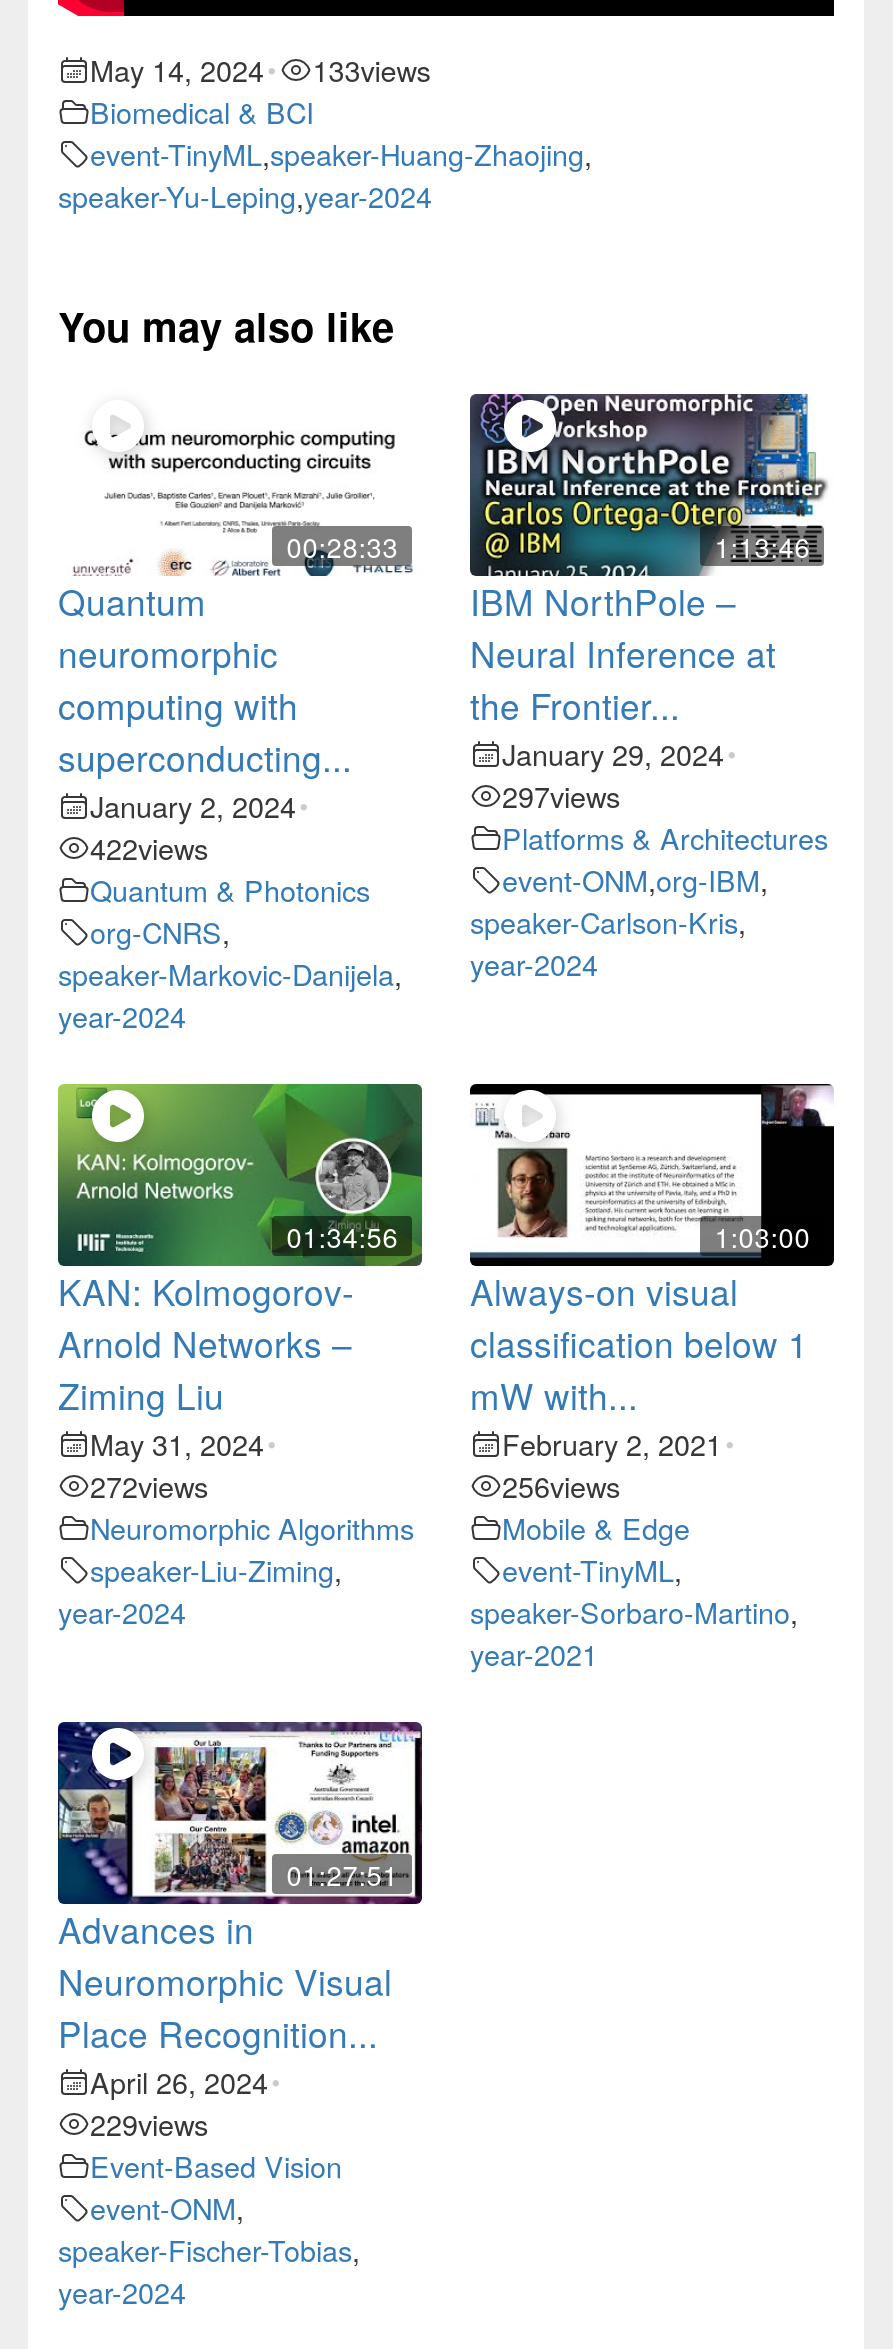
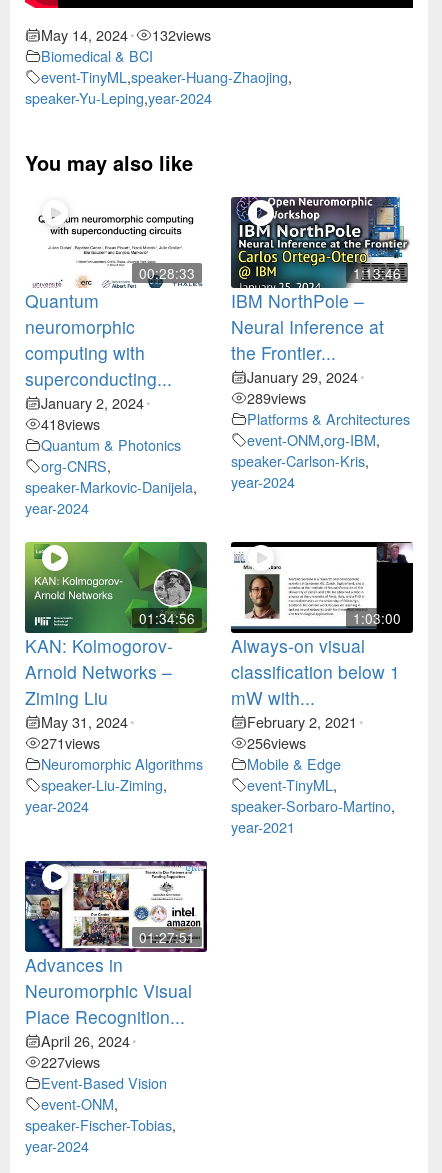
[90,48,430,90] May 14, 2024 • 133views -> [41,24,211,45] May 14, 2024 • 132views
[502,774,620,816] 297views -> [247,387,306,408] 289views
[90,826,208,868] 422views -> [41,413,100,434] 418views
[90,1464,208,1506] 272views -> [41,732,100,753] 271views
[90,2102,208,2144] 229views -> [41,1051,100,1072] 227views

